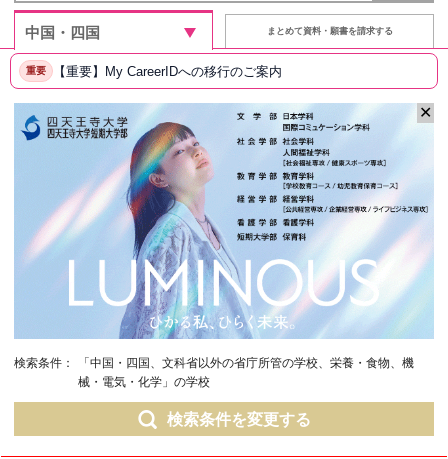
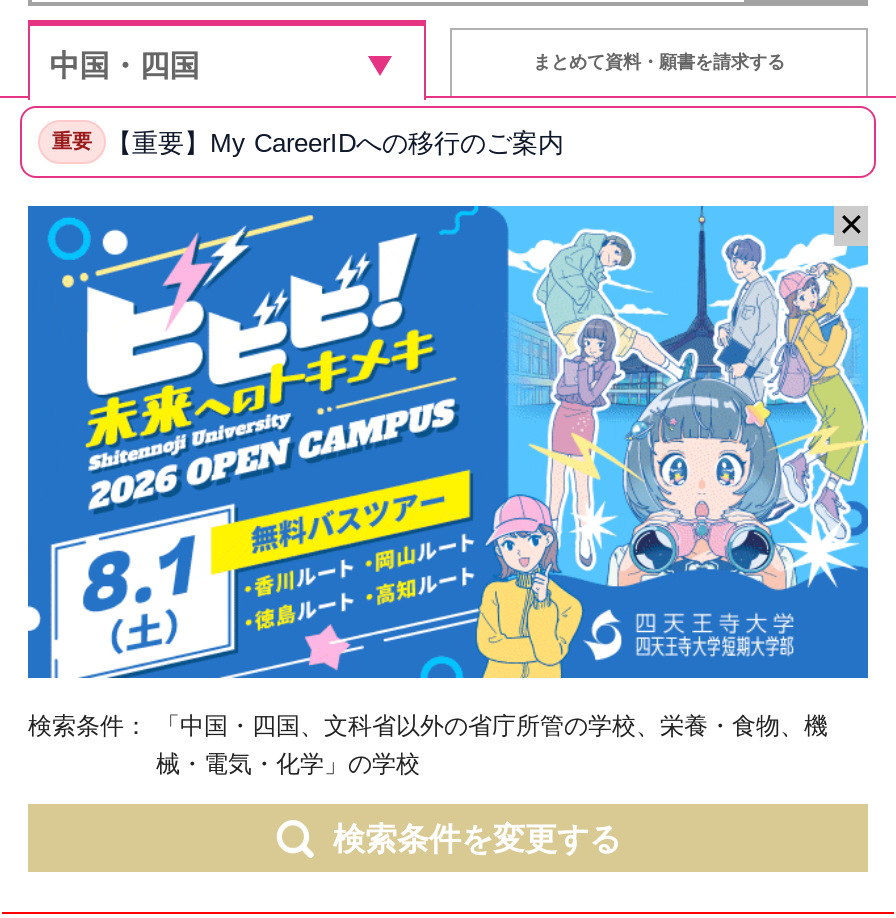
[13,103,434,340] [image] -> [28,204,870,680] [image]

